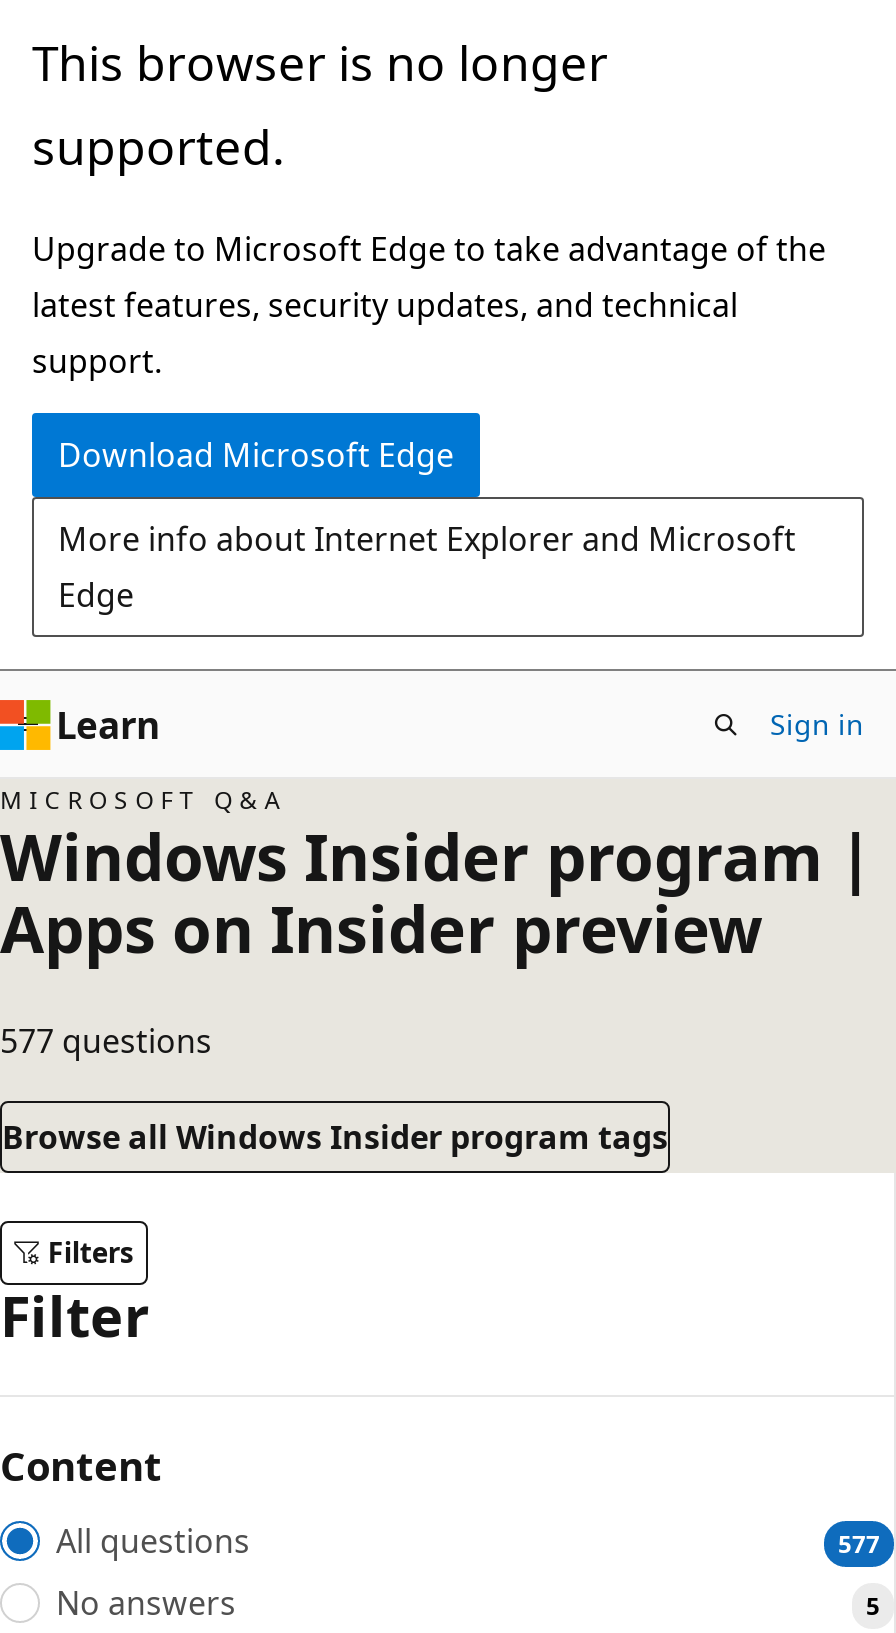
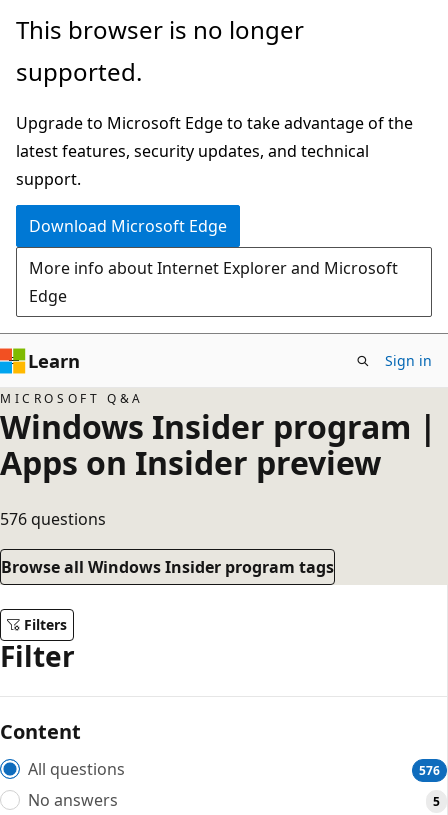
[0,1019,212,1063] 577 questions -> [0,508,106,530] 576 questions
[838,1526,880,1560] 577 -> [419,761,440,778] 576

